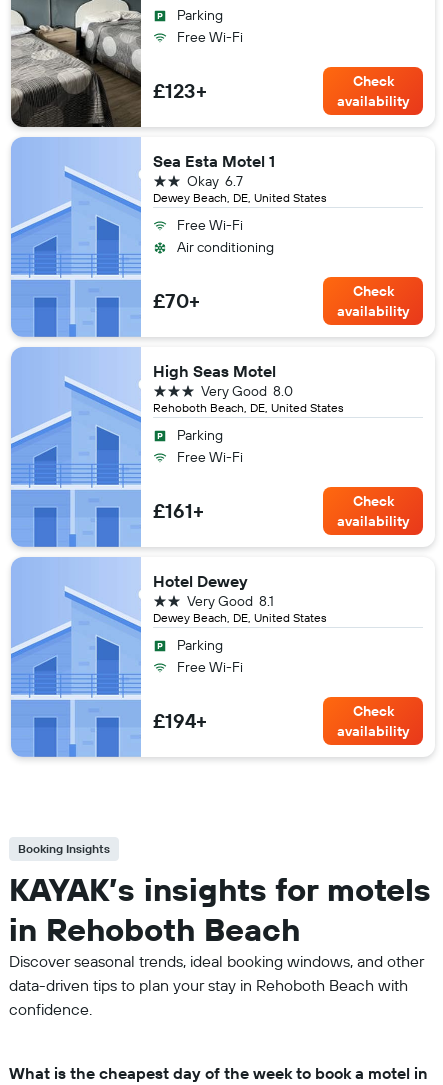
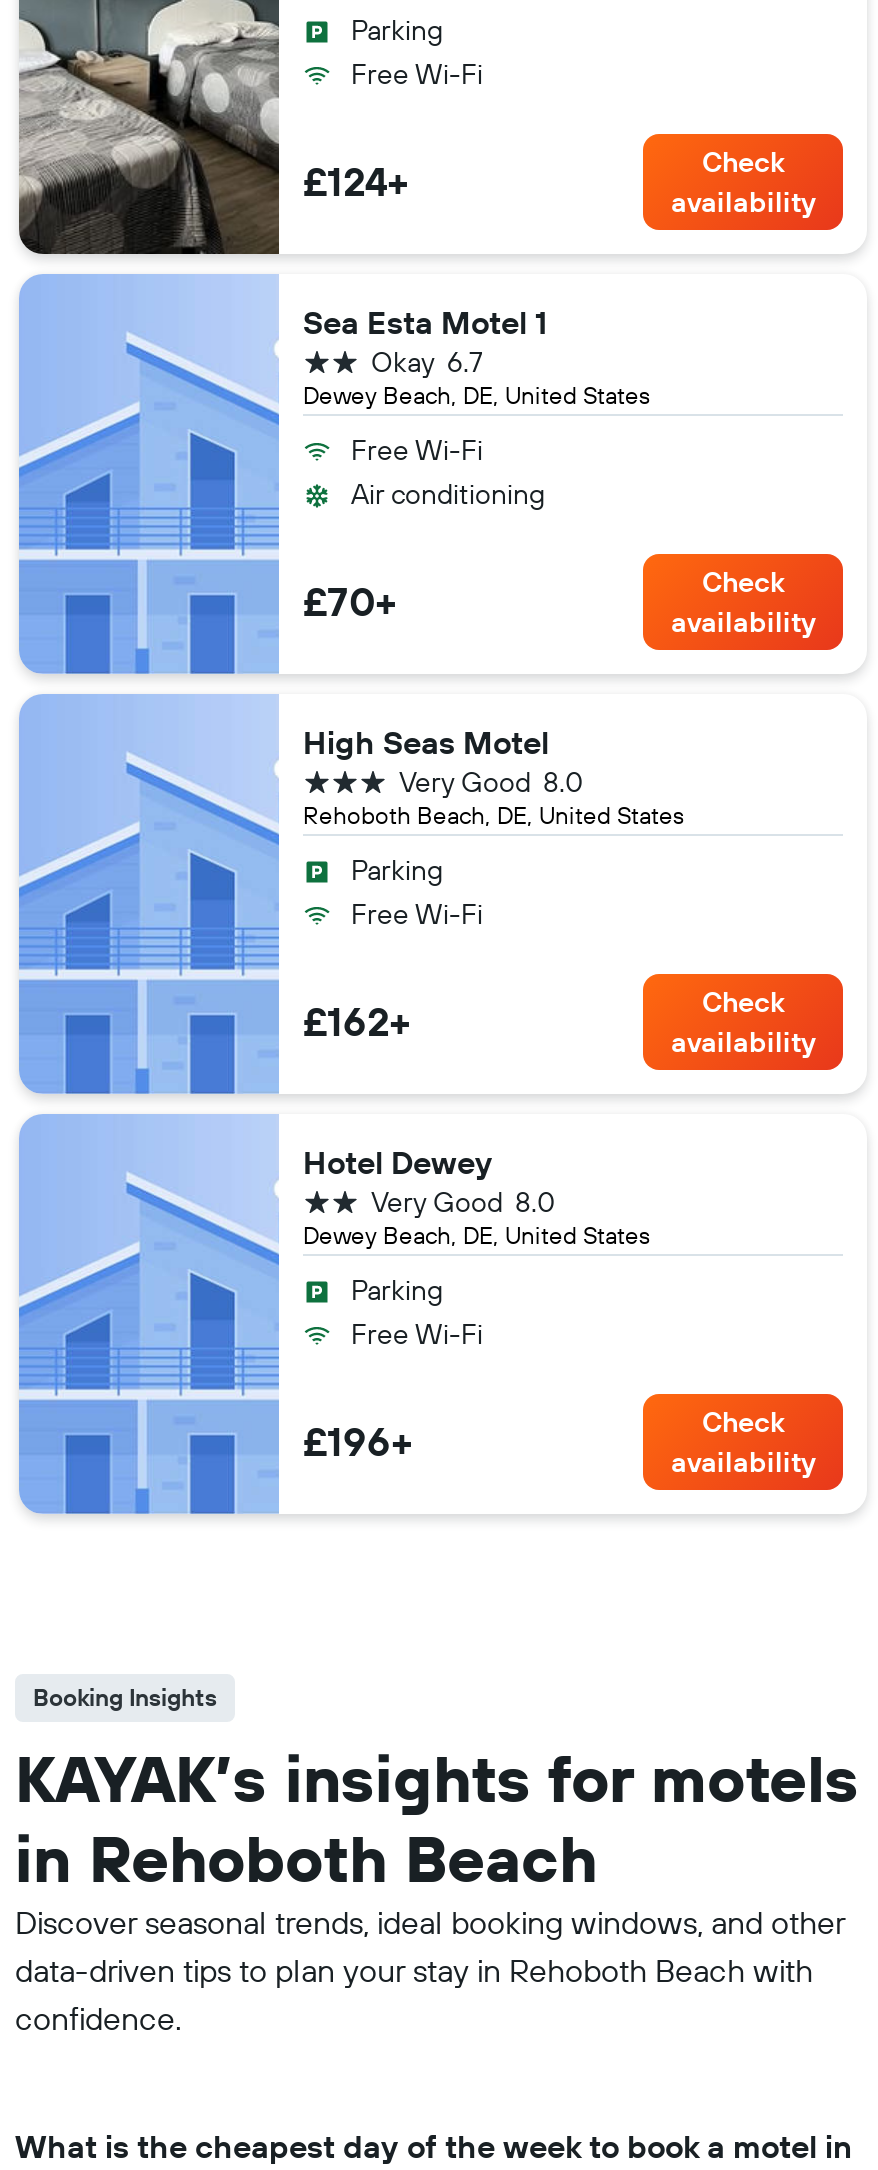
[153,78,207,103] £123+ -> [303,156,409,206] £124+
[153,498,204,523] £161+ -> [303,996,411,1046] £162+
[259,592,274,610] 8.1 -> [515,1184,555,1220] 8.0
[153,708,207,733] £194+ -> [303,1416,413,1466] £196+

